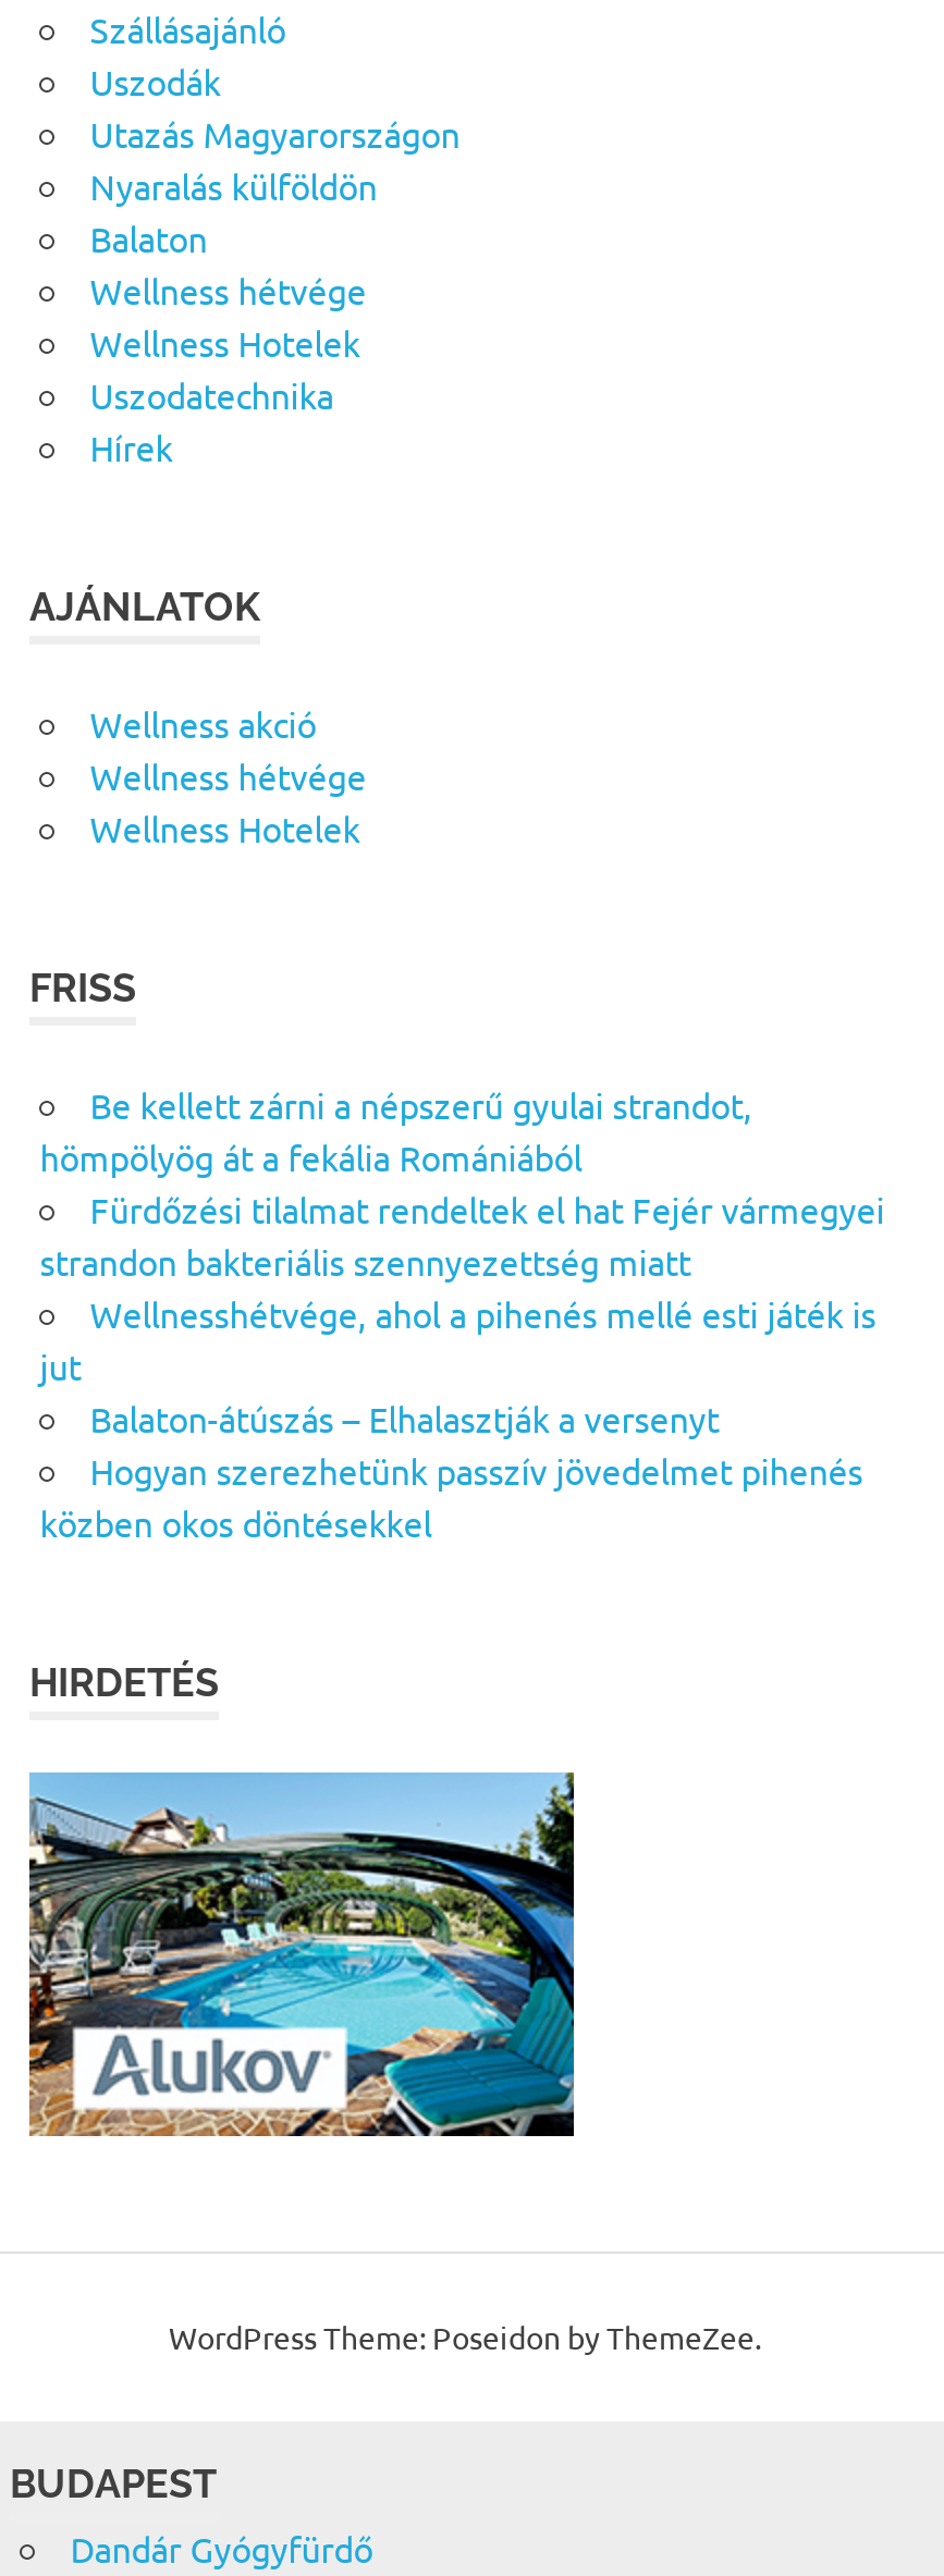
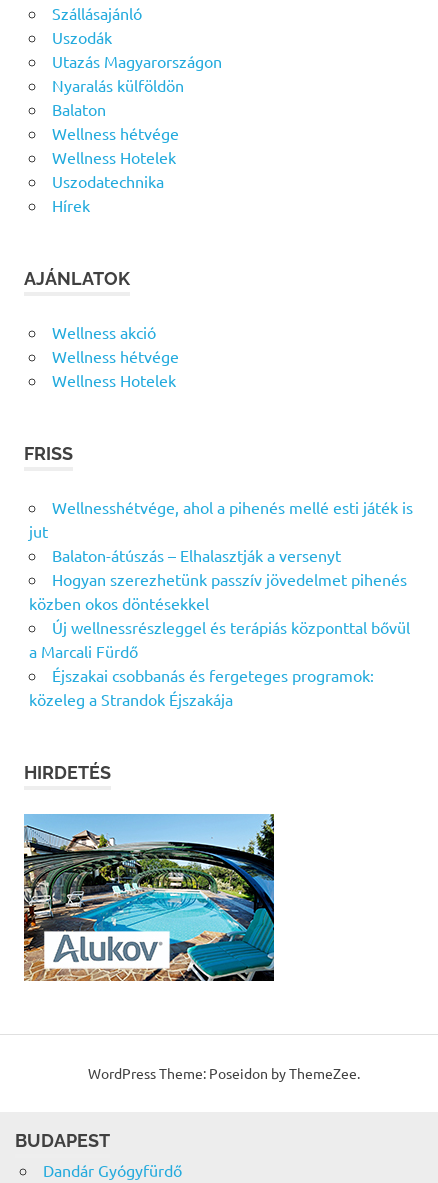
[40,1082,885,1282] Be kellett zárni a népszerű gyulai strandot, | hömpölyög át a fekália Romániából | Fürdőzési tilalmat rendeltek el hat Fejér vármegyei | strandon bakteriális szennyezettség miatt -> none
moved [40,1291,876,1543] -> [29,497,413,613]: Wellnesshétvége, ahol a pihenés mellé esti játék is | jut | Balaton-átúszás – Elhalasztják a versenyt | Hogyan szerezhetünk passzív jövedelmet pihenés | közben okos döntésekkel
none -> [29,617,410,709] Új wellnessrészleggel és terápiás központtal bővül | a Marcali Fürdő | Éjszakai csobbanás és fergeteges programok: | közeleg a Strandok Éjszakája

